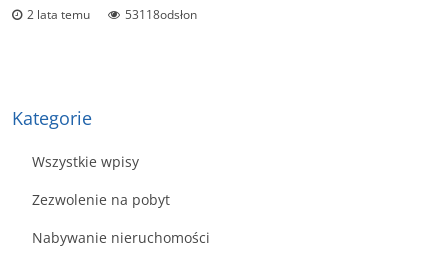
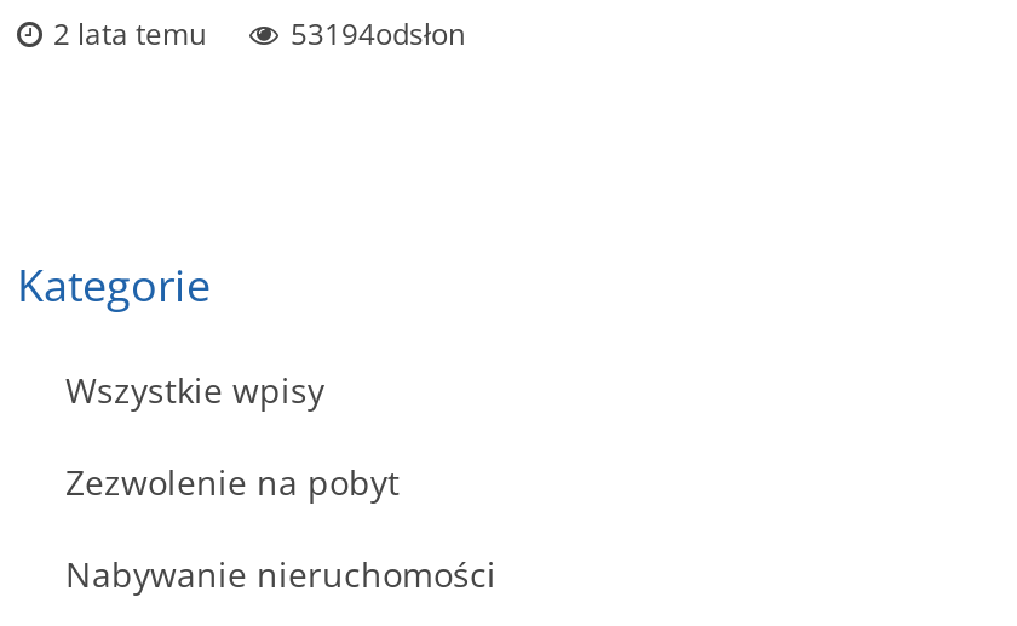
[125,6,197,23] 53118odsłon -> [291,13,465,54] 53194odsłon

